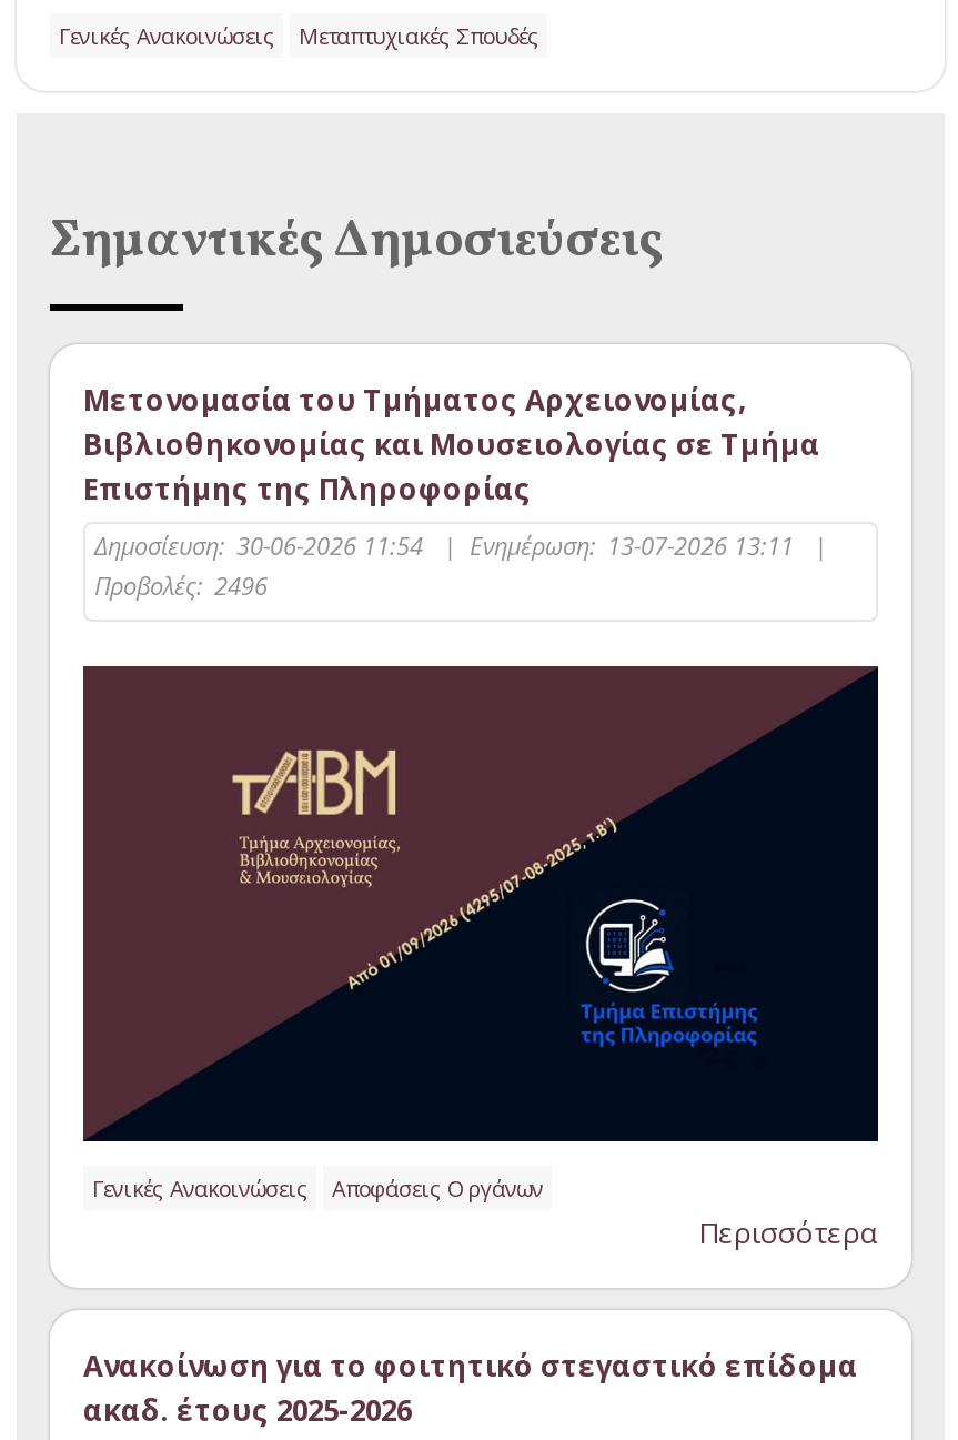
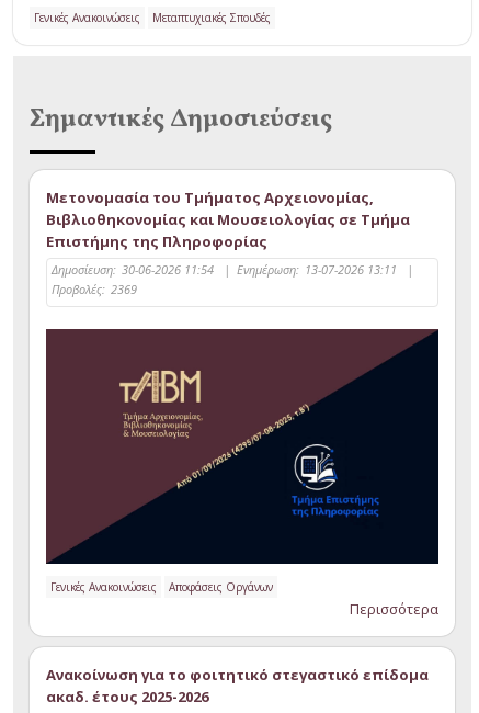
[94,568,268,602] Προβολές: 2496 -> [52,281,137,297] Προβολές: 2369

